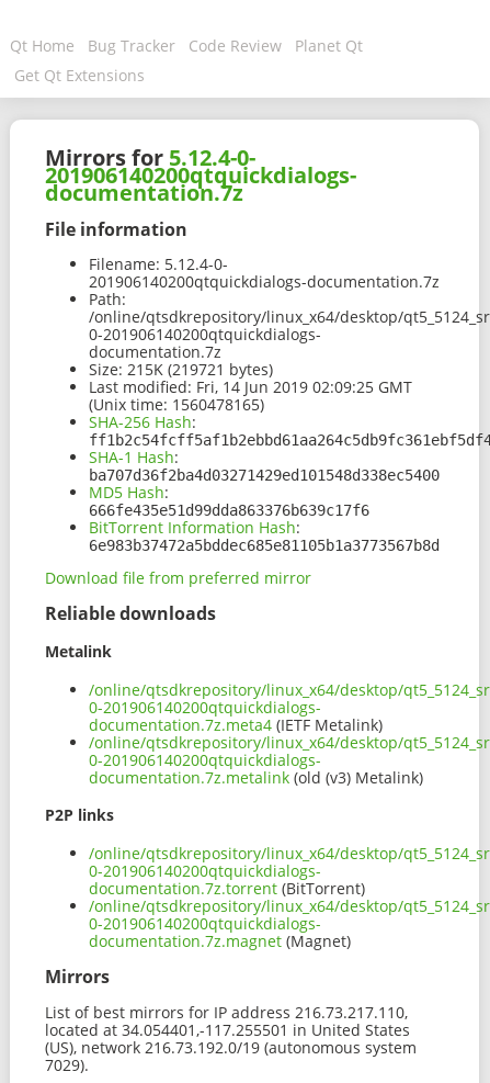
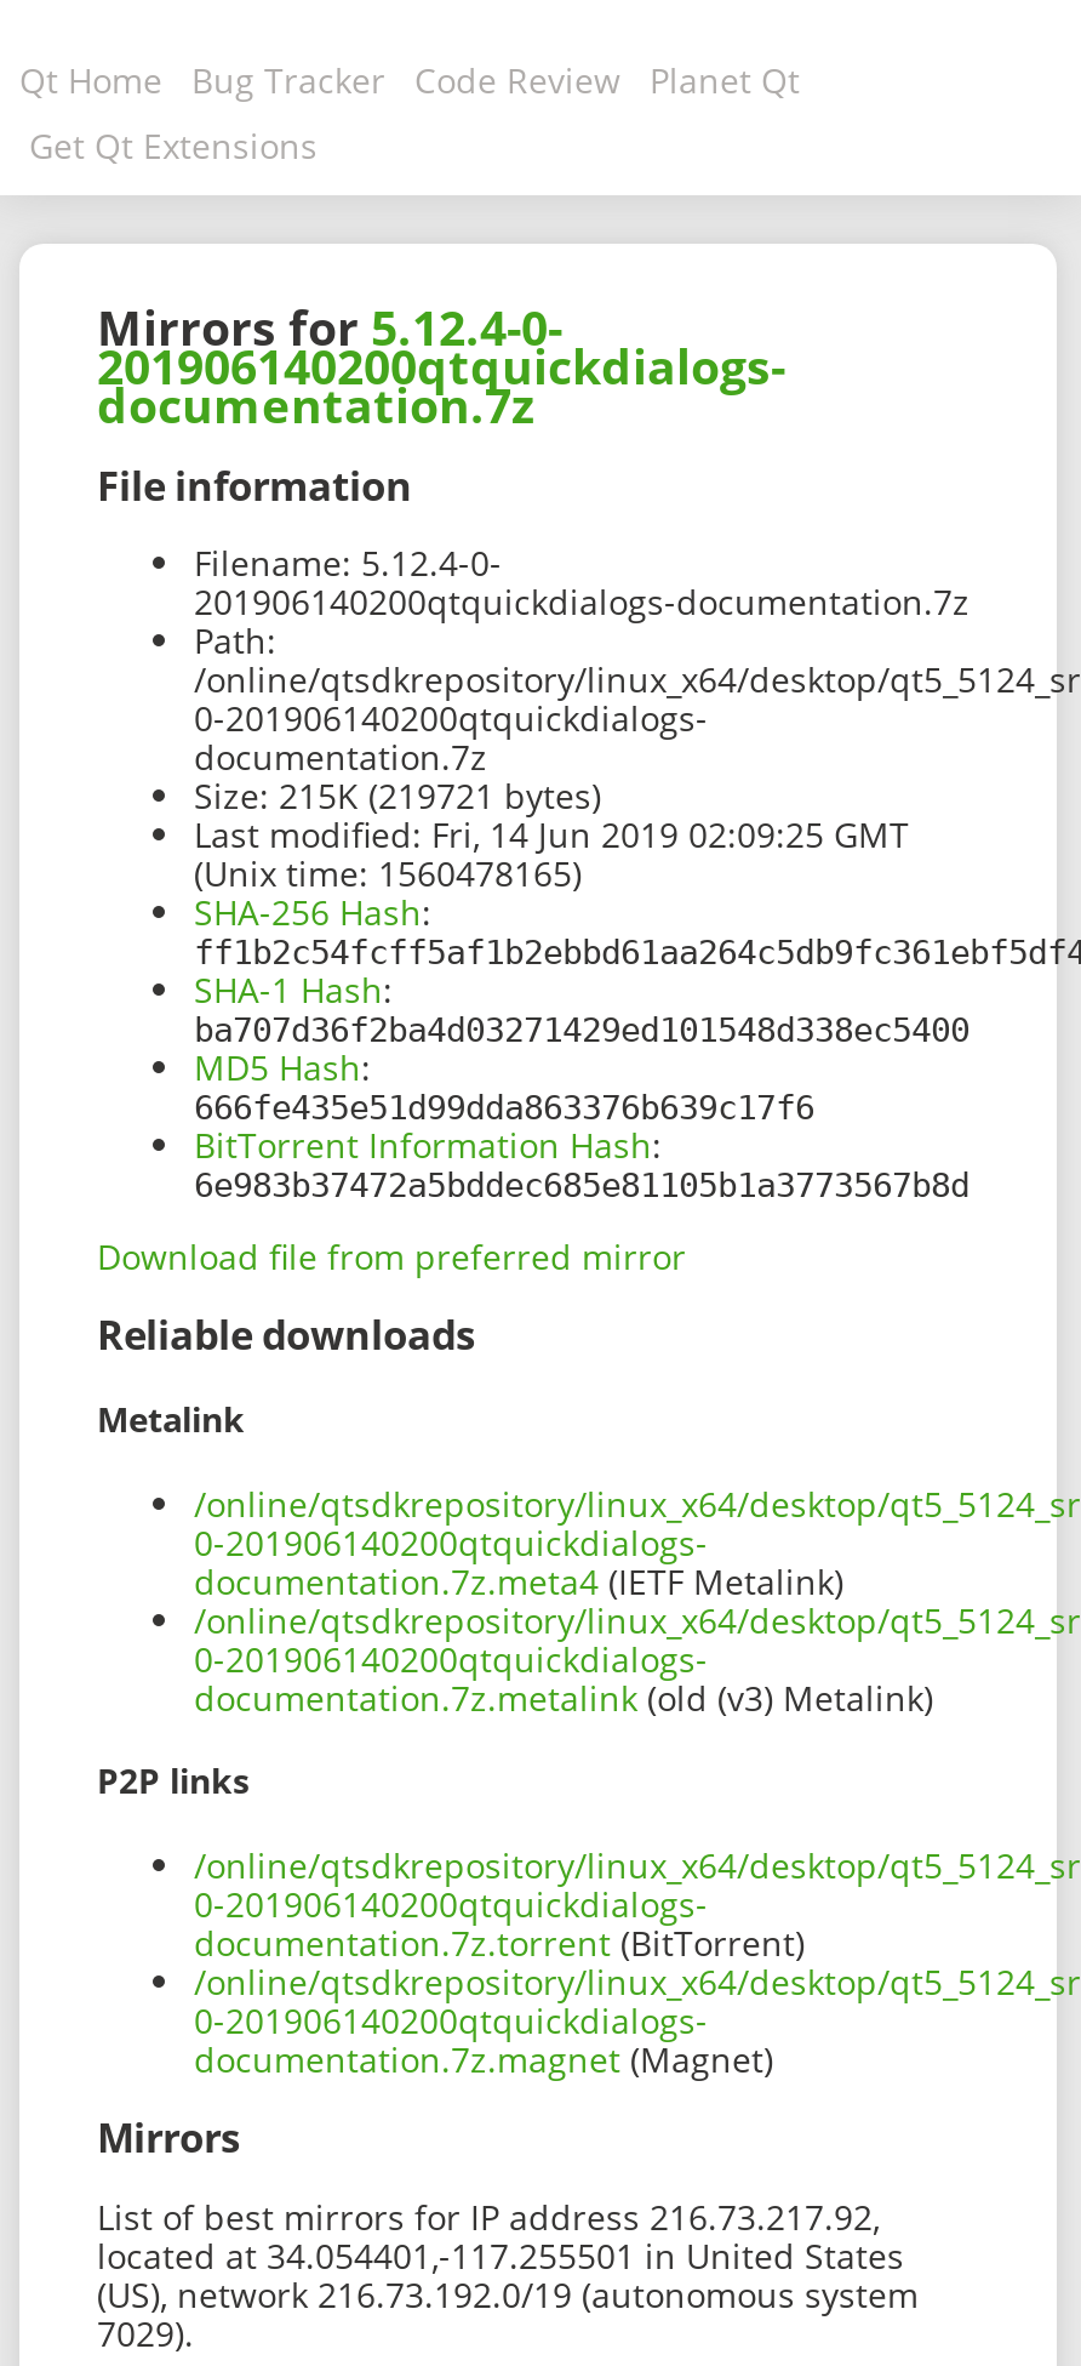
[45,1001,408,1022] List of best mirrors for IP address 216.73.217.110, -> [97,2193,880,2239] List of best mirrors for IP address 216.73.217.92,

